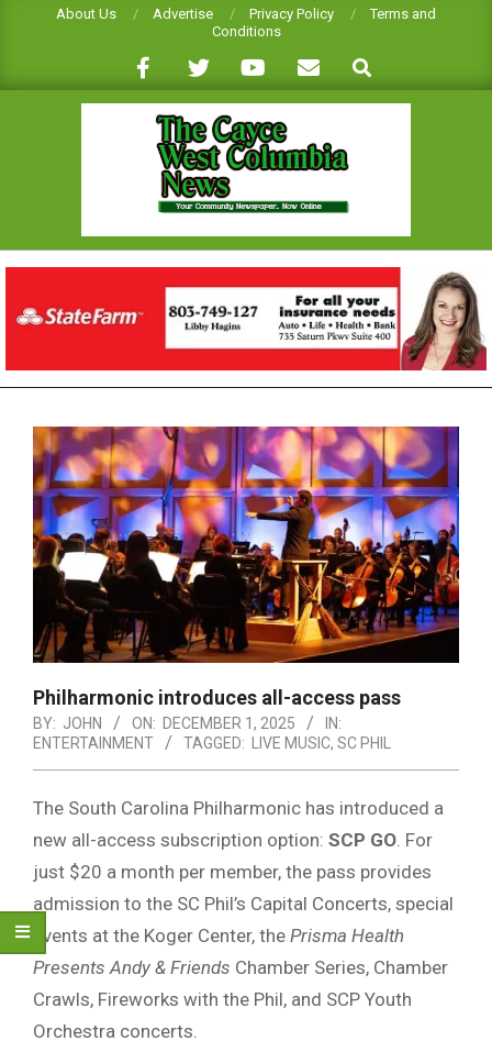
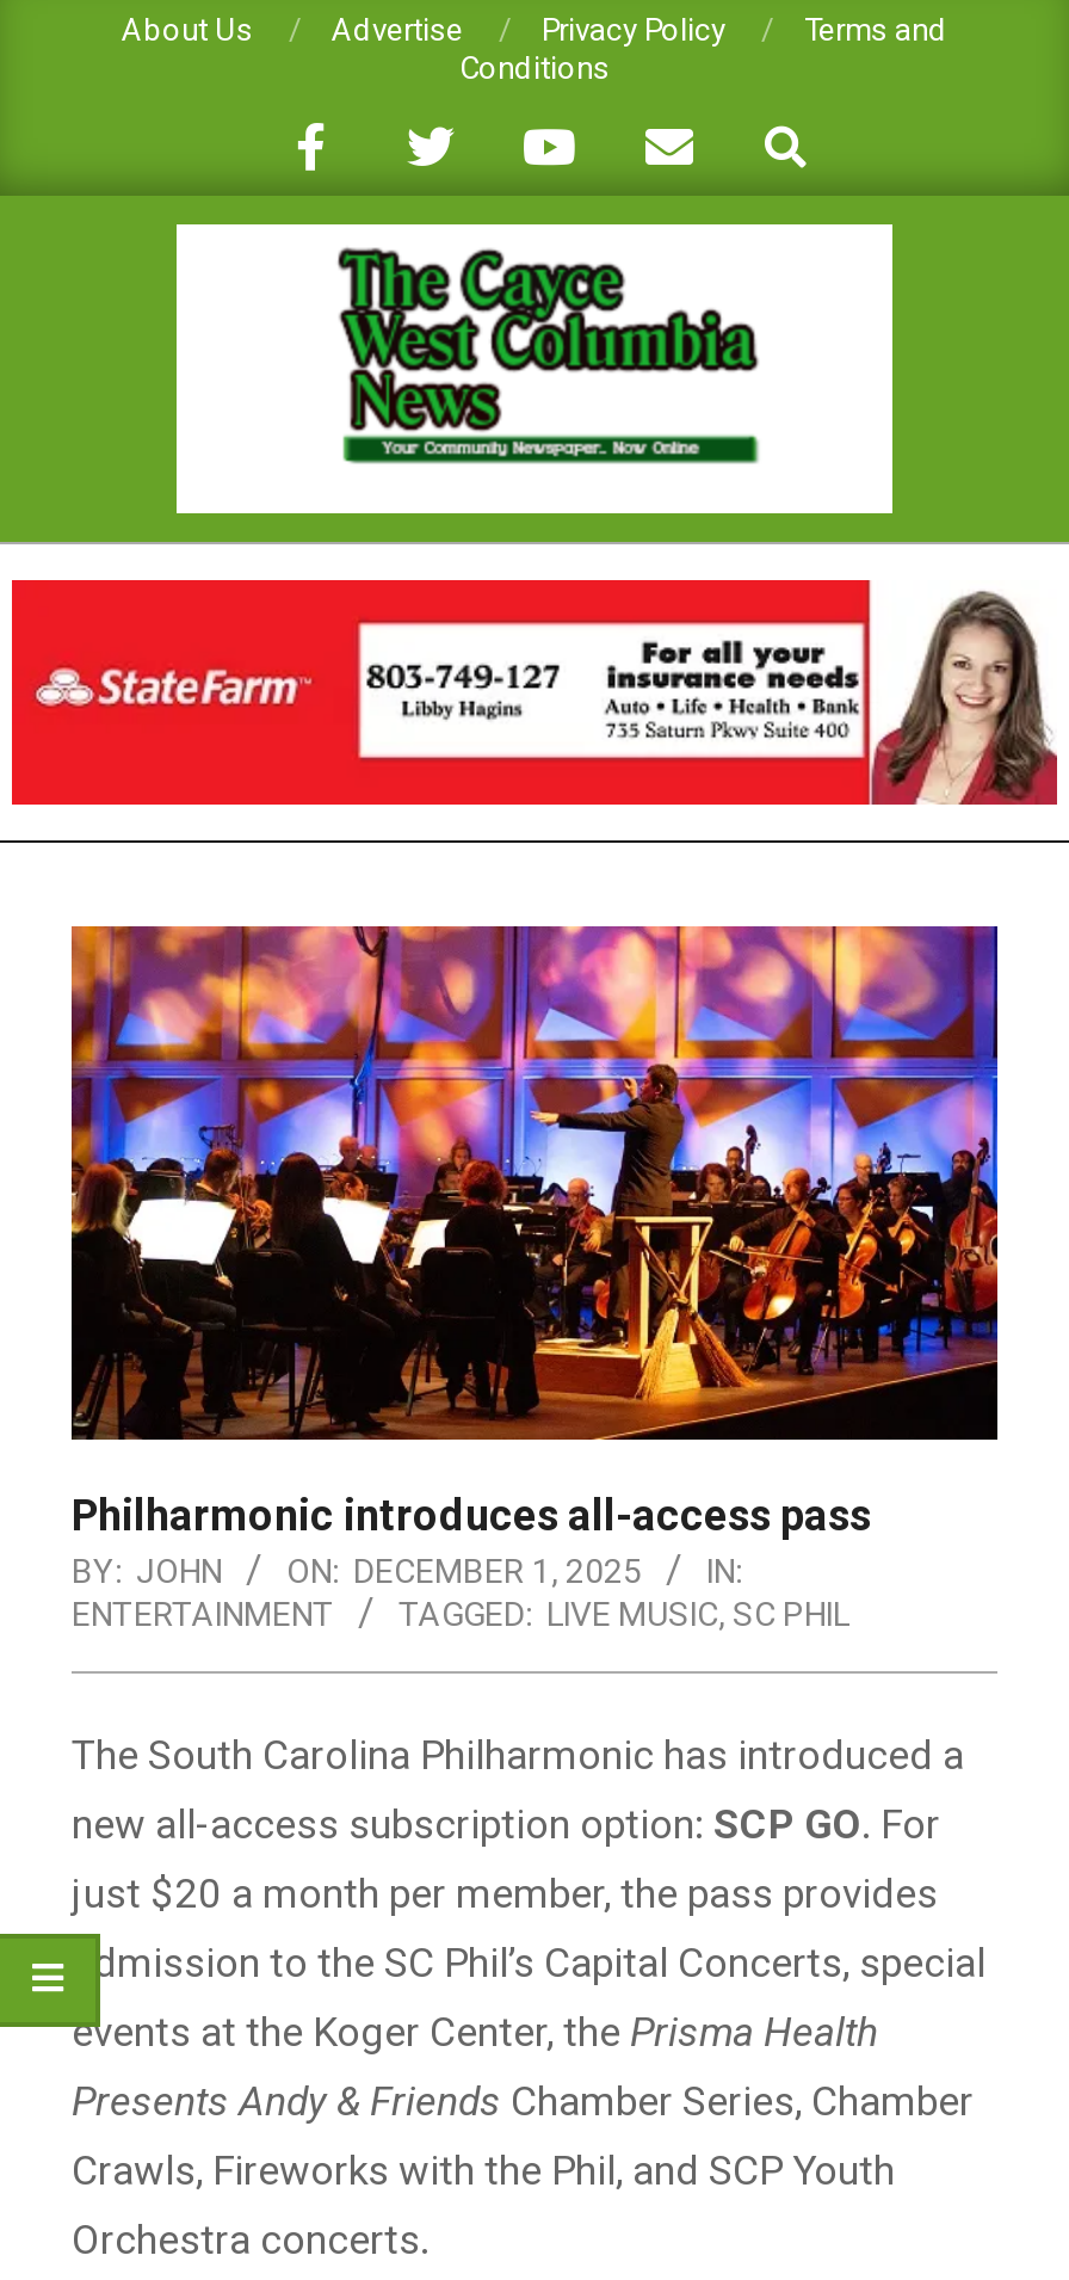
[3,890,47,955] [image] -> [7,1931,100,2072] [image]

